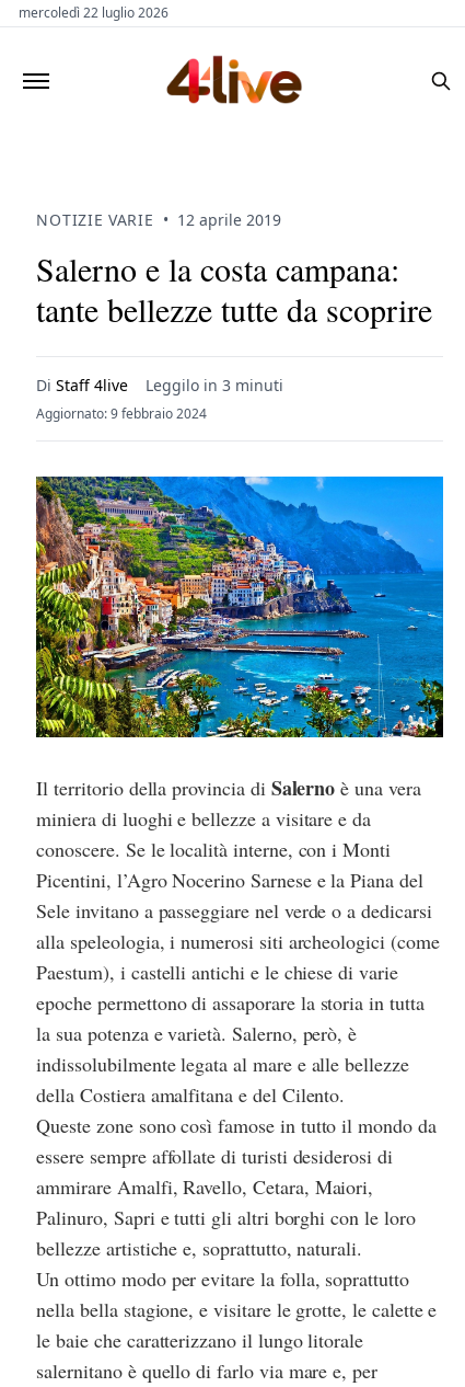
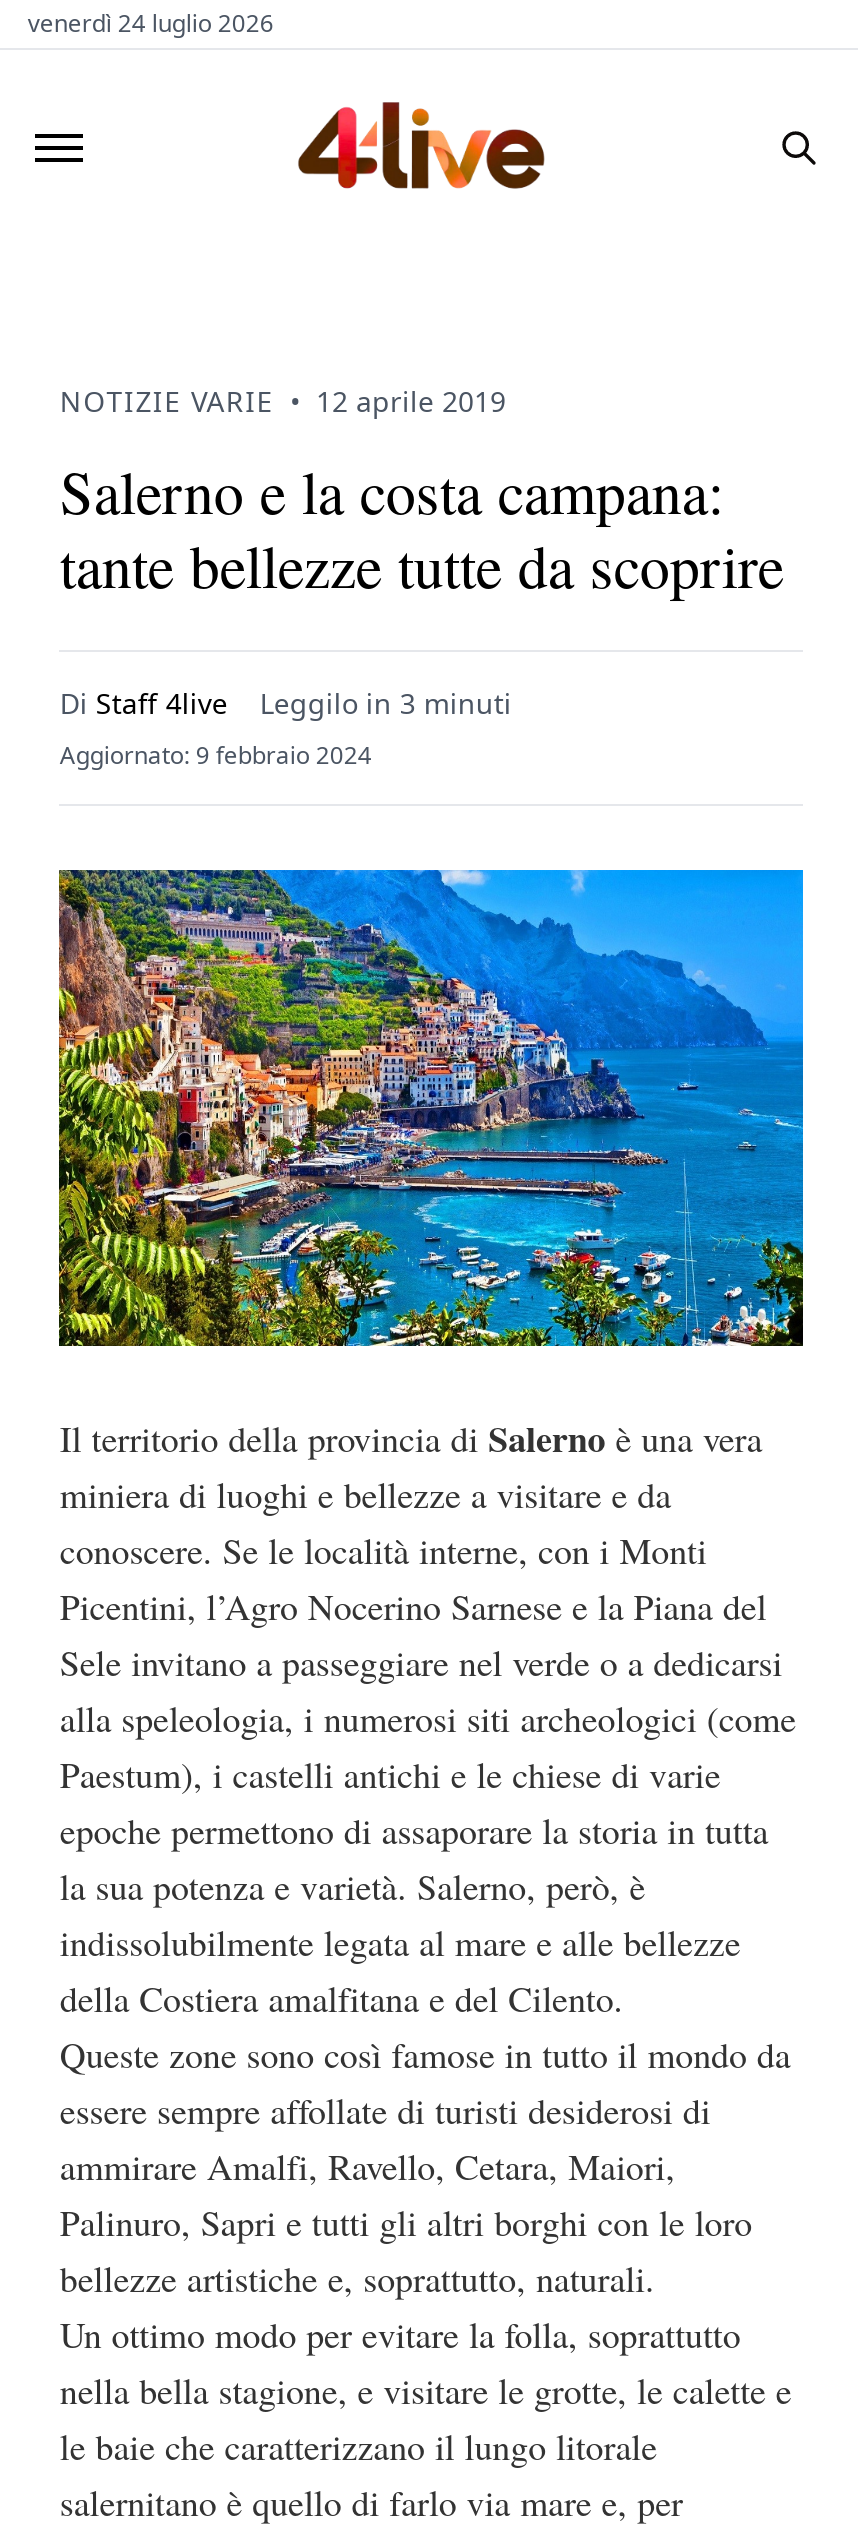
[19,3,169,22] mercoledì 22 luglio 2026 -> [28,6,274,40] venerdì 24 luglio 2026

